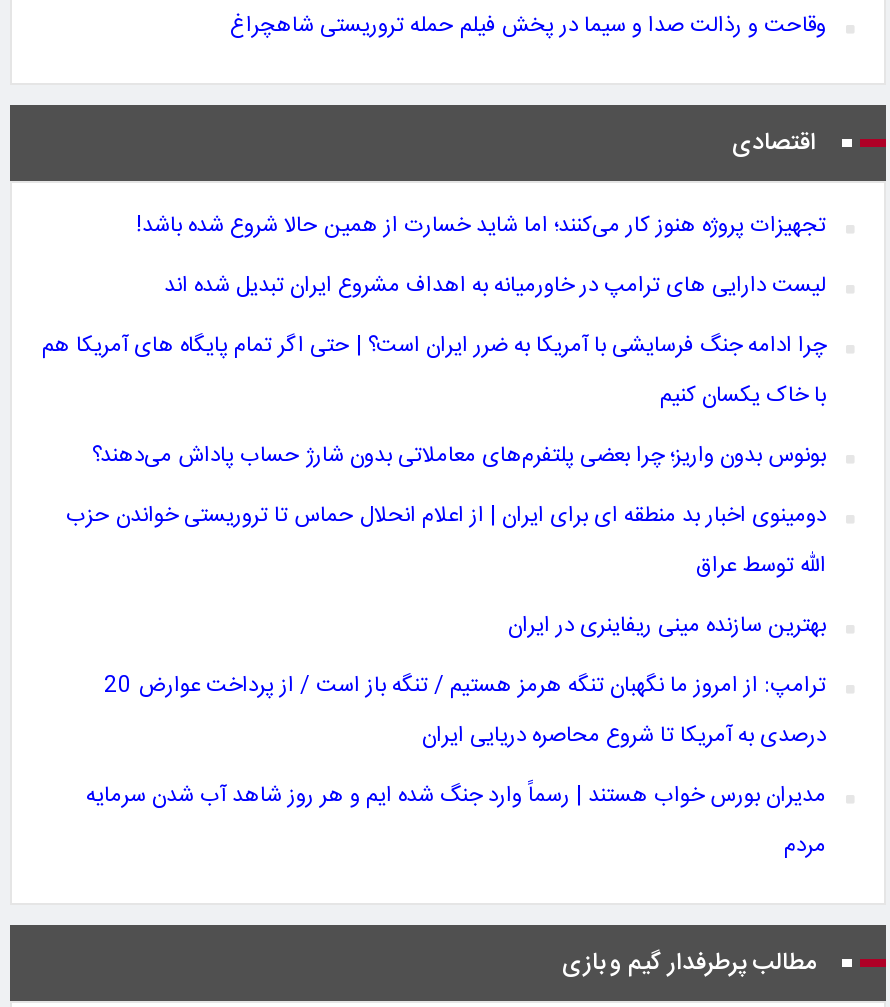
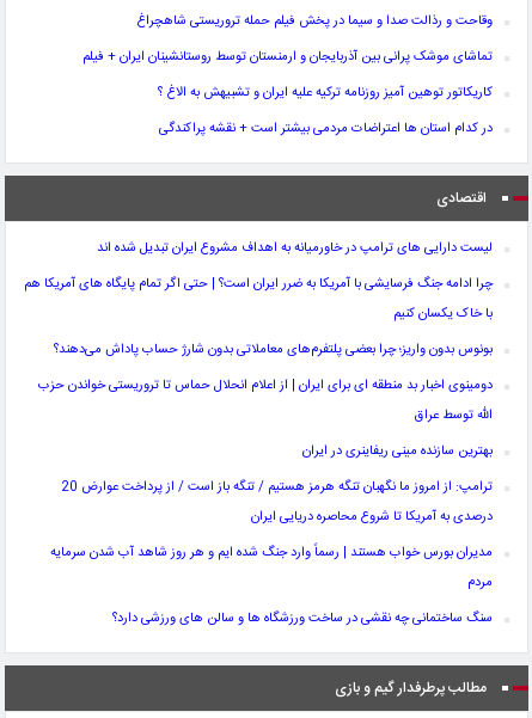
none -> [82,47,493,140] تماشای موشک پرانی بین آذربایجان و ارمنستان توسط روستانشینان ایران + فیلم | کاریکاتور توهین آمیز روزنامه ترکیه علیه ایران و تشبیهش به الاغ ؟ | در کدام استان ها اعتراضات مردمی بیشتر است + نقشه پراکندگی
[136,209,826,245] تجهیزات پروژه هنوز کار می‌کنند؛ اما شاید خسارت از همین حالا شروع شده باشد! -> none
none -> [112,608,493,630] سنگ ساختمانی چه نقشی در ساخت ورزشگاه‌ ها و سالن‌ های ورزشی دارد؟

